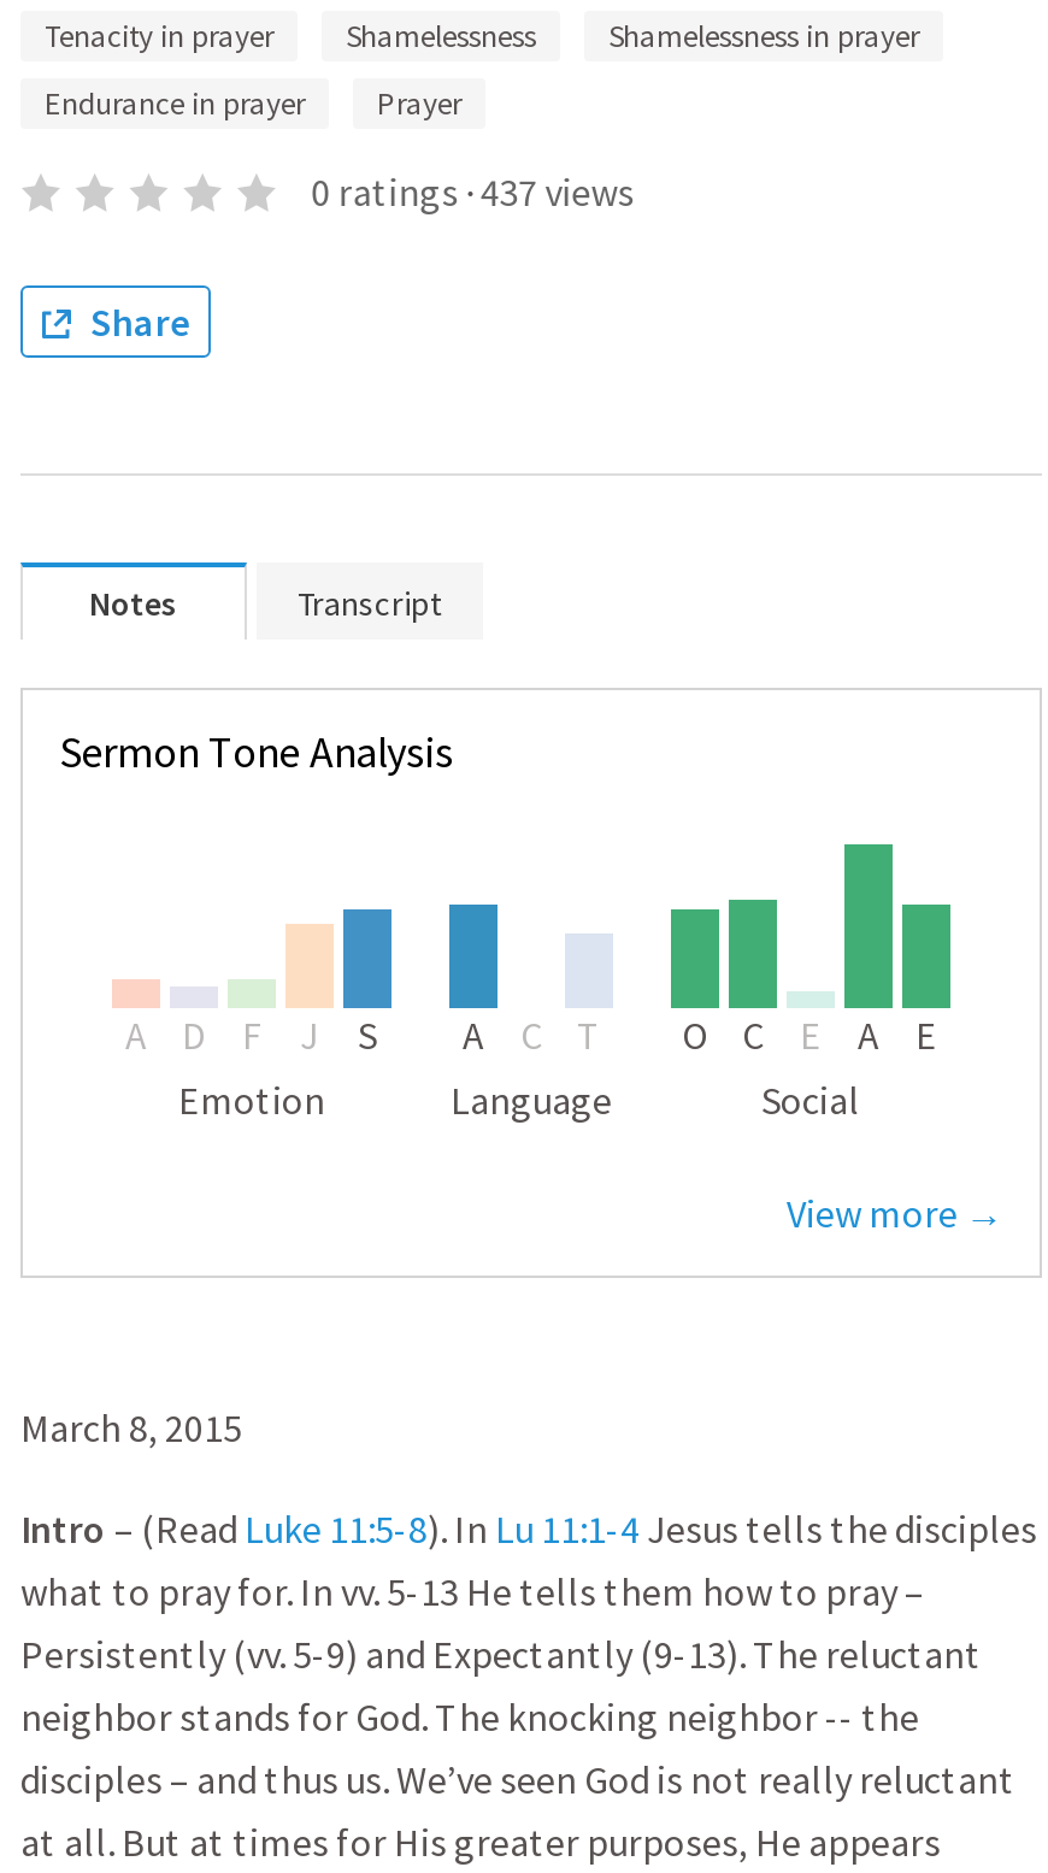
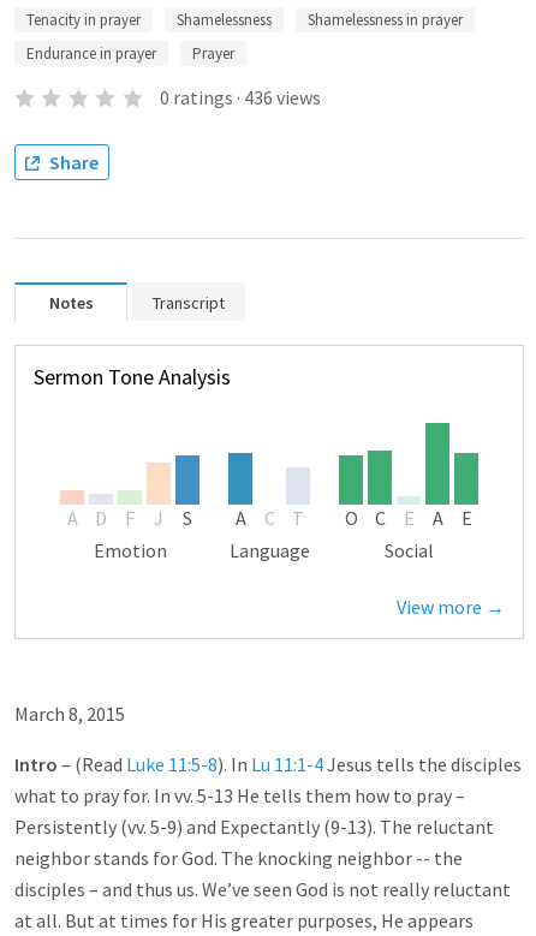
[311,167,634,216] 0 ratings · 437 views -> [159,85,321,109] 0 ratings · 436 views

